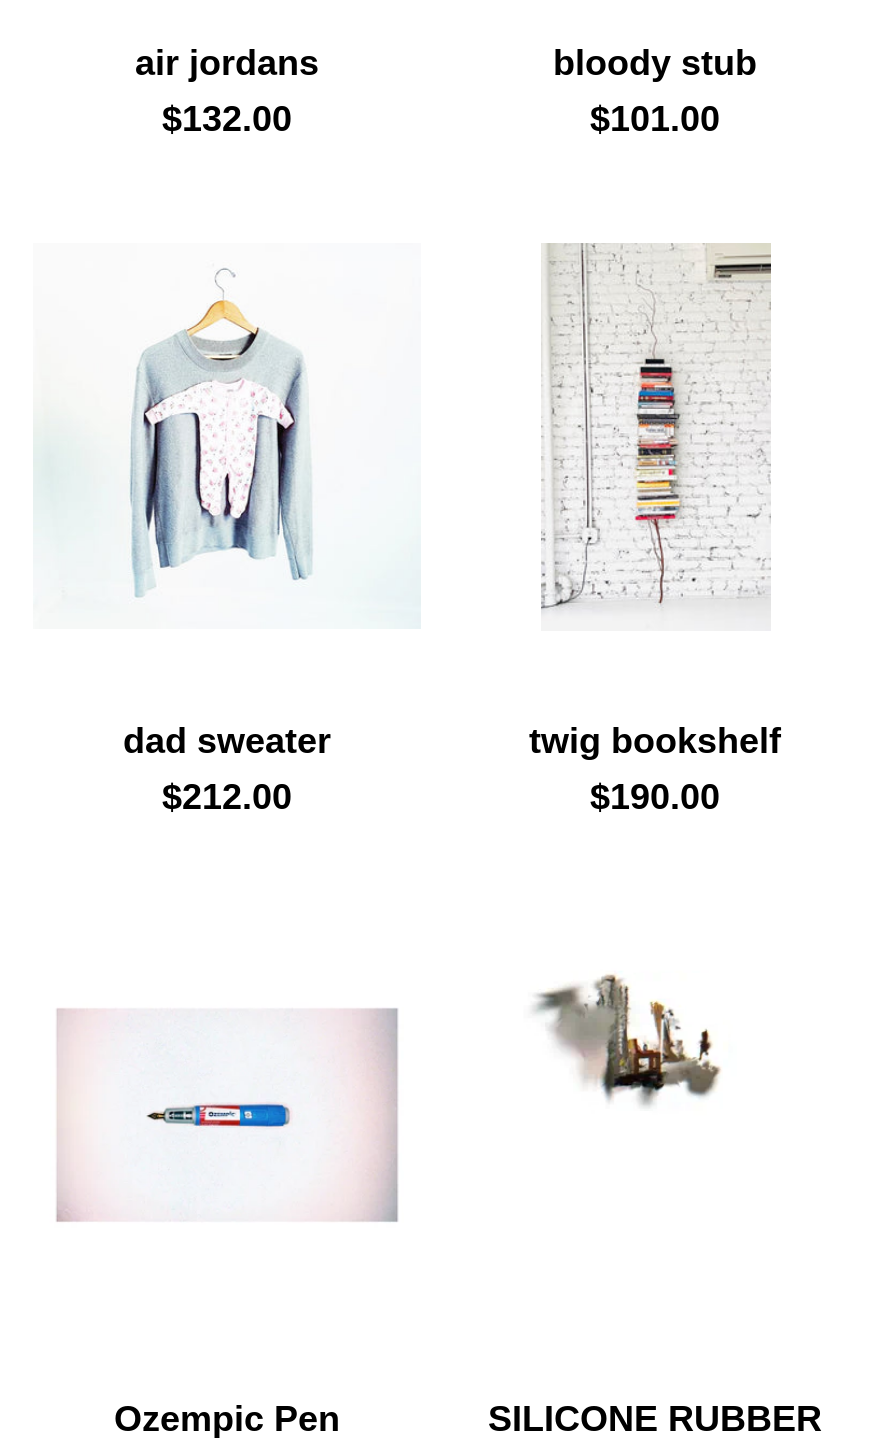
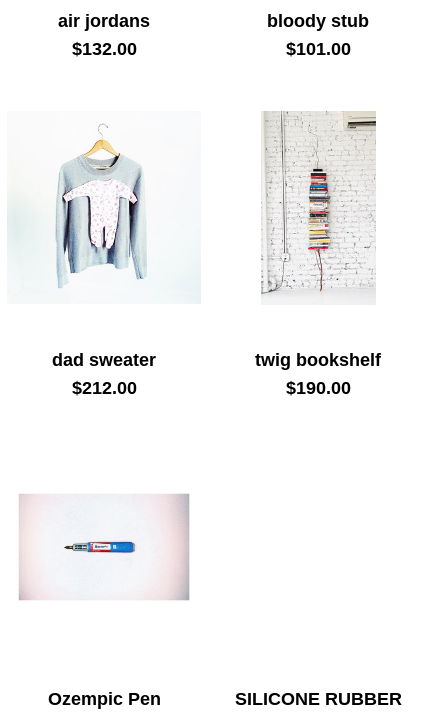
[533,973,721,1107] [image] -> none

